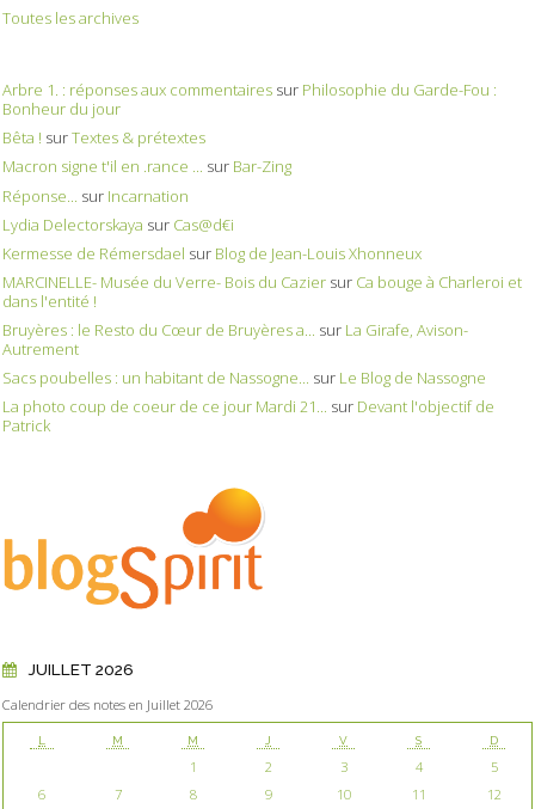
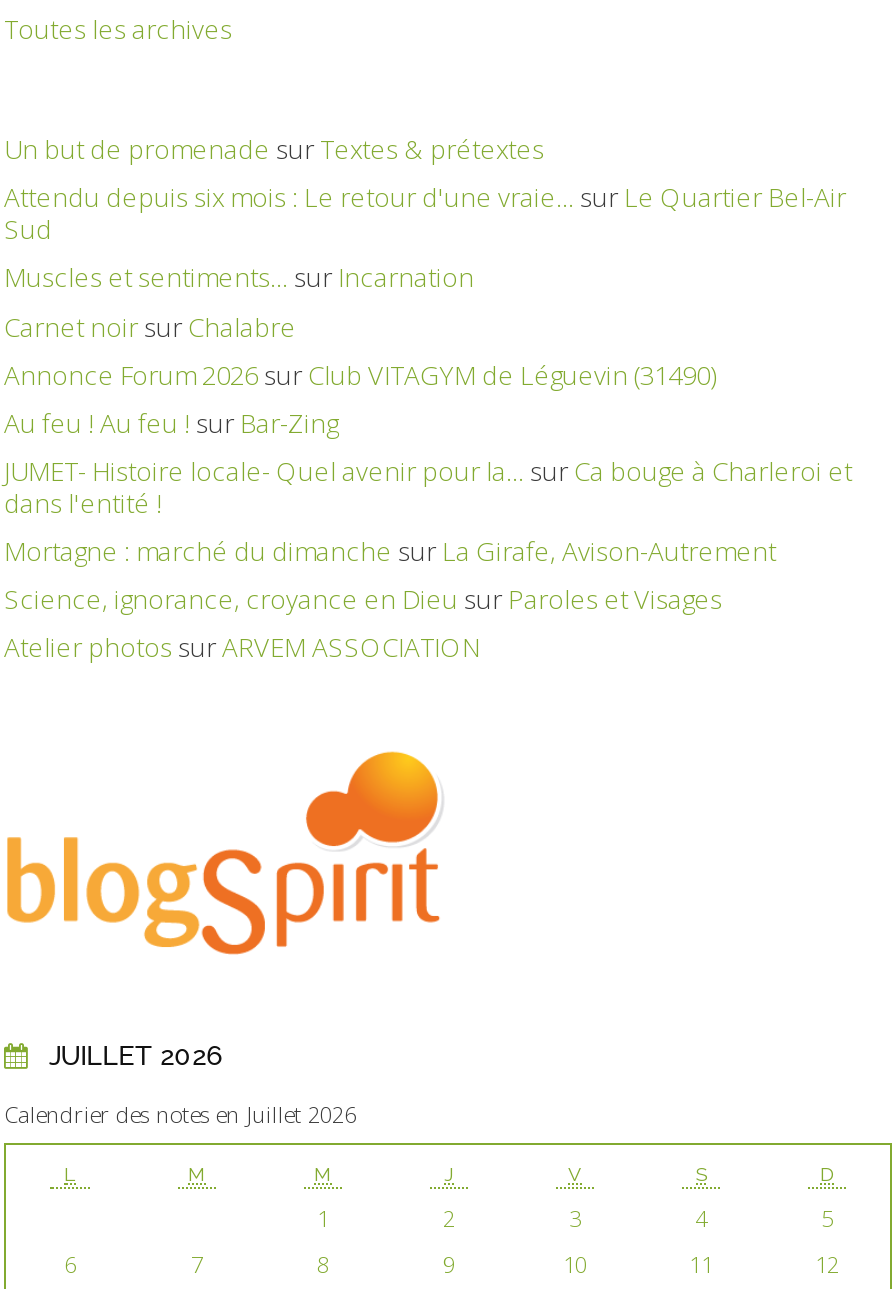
[2,79,522,293] Arbre 1. : réponses aux commentaires sur Philosophie du Garde-Fou : | Bonheur du jour | Bêta ! sur Textes & prétextes | Macron signe t'il en .rance ... sur Bar-Zing | Réponse... sur Incarnation | Lydia Delectorskaya sur Cas@d€i | Kermesse de Rémersdael sur Blog de Jean-Louis Xhonneux | MARCINELLE- Musée du Verre- Bois du Cazier sur Ca bouge à Charleroi et -> [4,131,852,489] Un but de promenade sur Textes & prétextes | Attendu depuis six mois : Le retour d'une vraie... sur Le Quartier Bel-Air | Sud | Muscles et sentiments... sur Incarnation | Carnet noir sur Chalabre | Annonce Forum 2026 sur Club VITAGYM de Léguevin (31490) | Au feu ! Au feu ! sur Bar-Zing | JUMET- Histoire locale- Quel avenir pour la... sur Ca bouge à Charleroi et
[2,319,494,437] Bruyères : le Resto du Cœur de Bruyères a... sur La Girafe, Avison- | Autrement | Sacs poubelles : un habitant de Nassogne... sur Le Blog de Nassogne | La photo coup de coeur de ce jour Mardi 21... sur Devant l'objectif de | Patrick -> [4,533,776,666] Mortagne : marché du dimanche sur La Girafe, Avison-Autrement | Science, ignorance, croyance en Dieu sur Paroles et Visages | Atelier photos surARVEM ASSOCIATION

